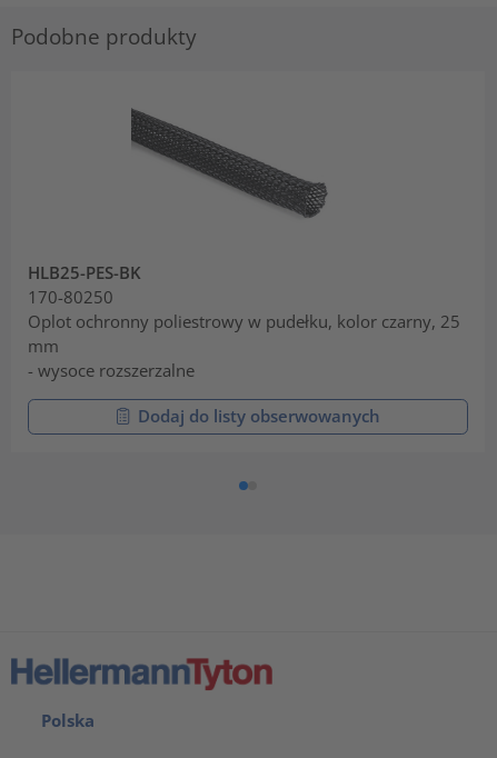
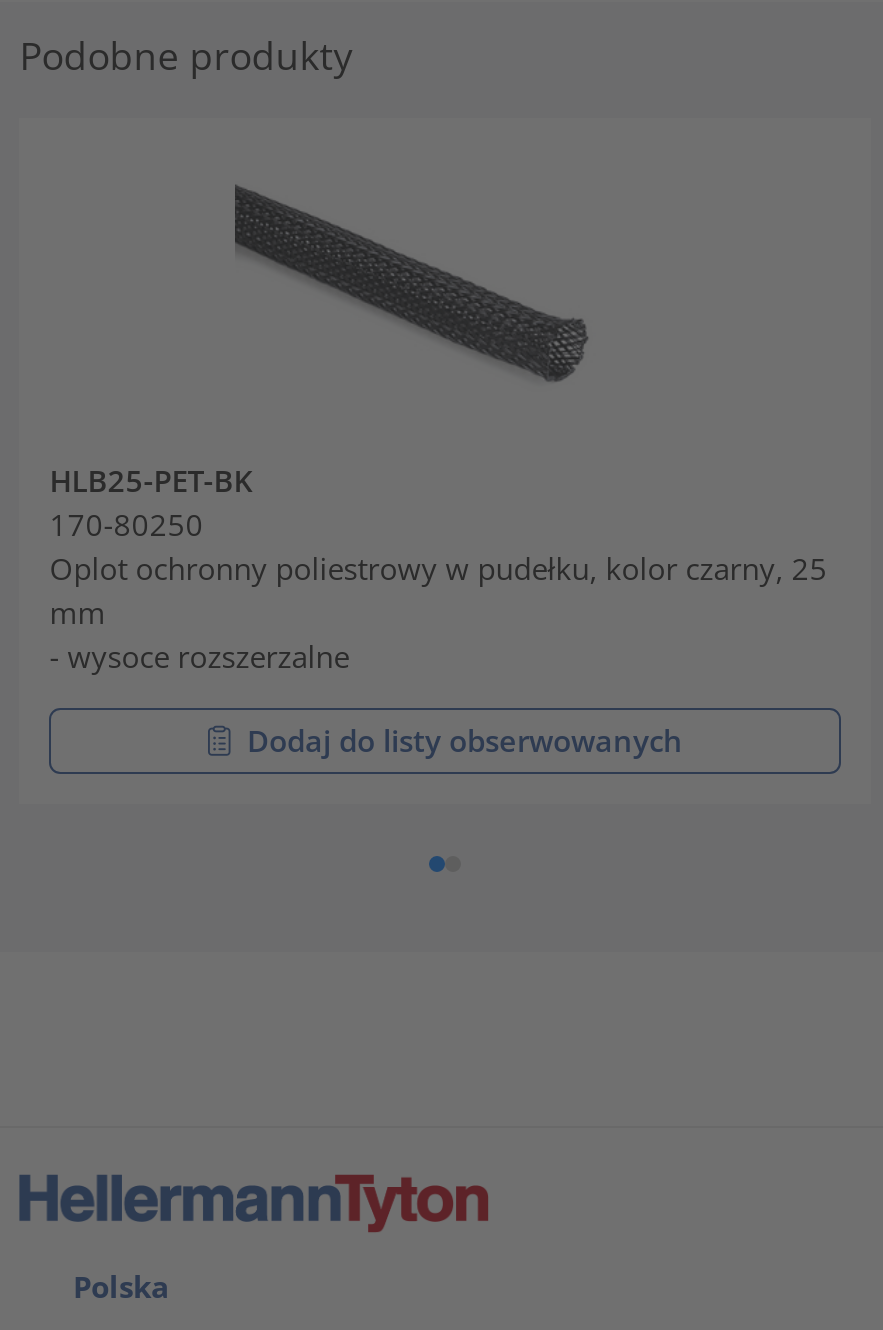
[28,261,141,284] HLB25-PES-BK -> [49,460,253,500] HLB25-PET-BK

